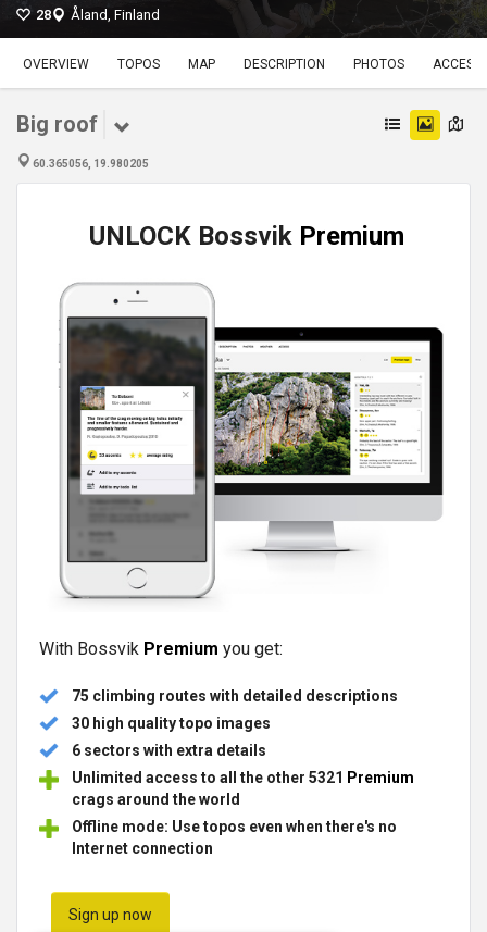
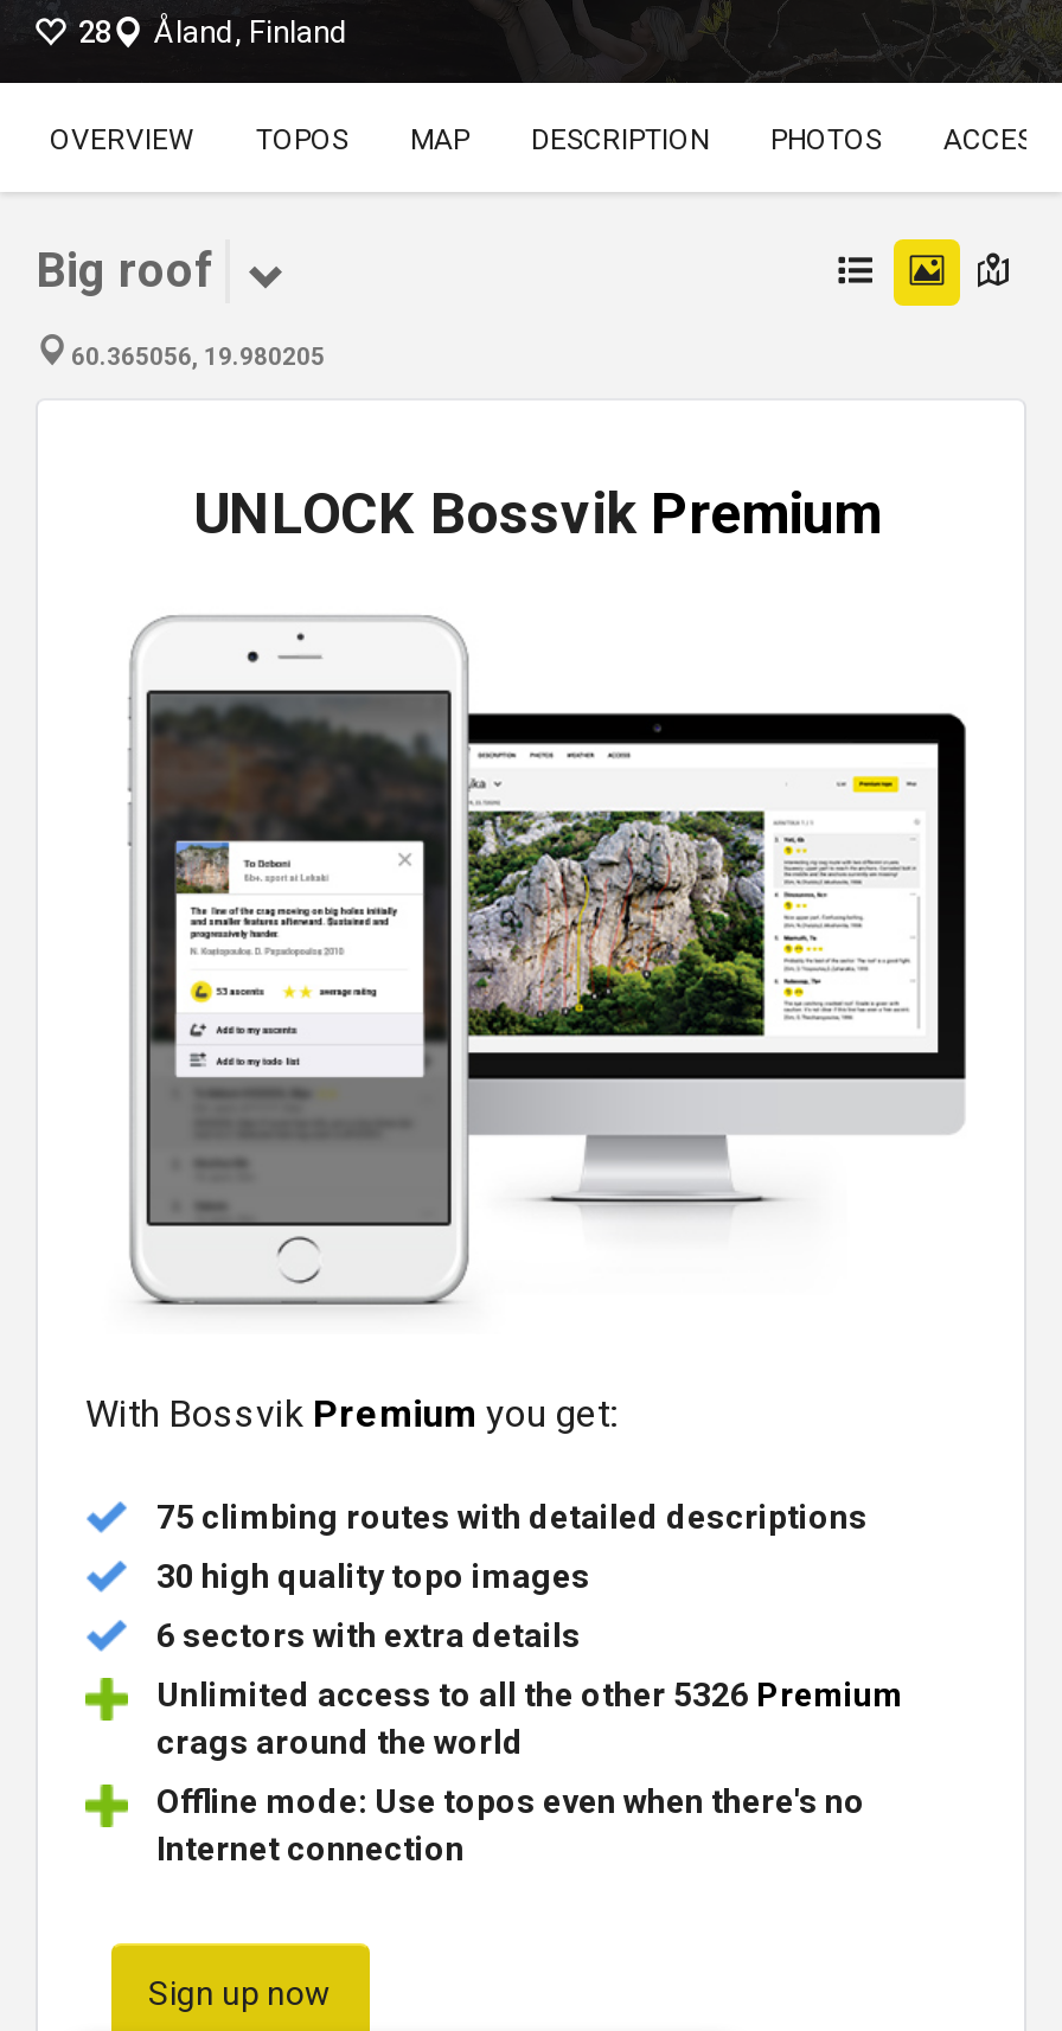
[72,769,414,786] Unlimited access to all the other 5321 Premium -> [156,1676,903,1714] Unlimited access to all the other 5326 Premium

